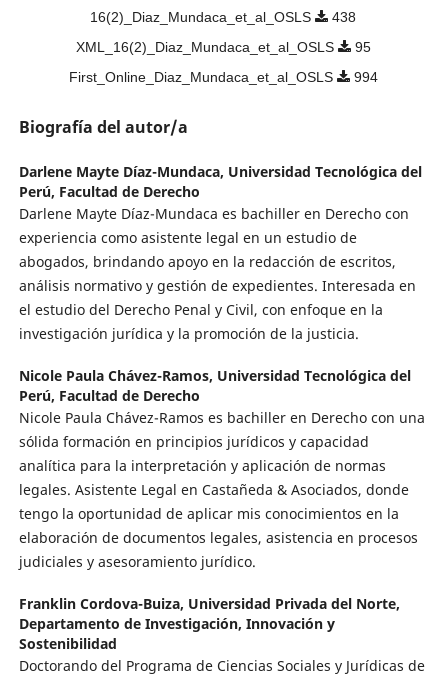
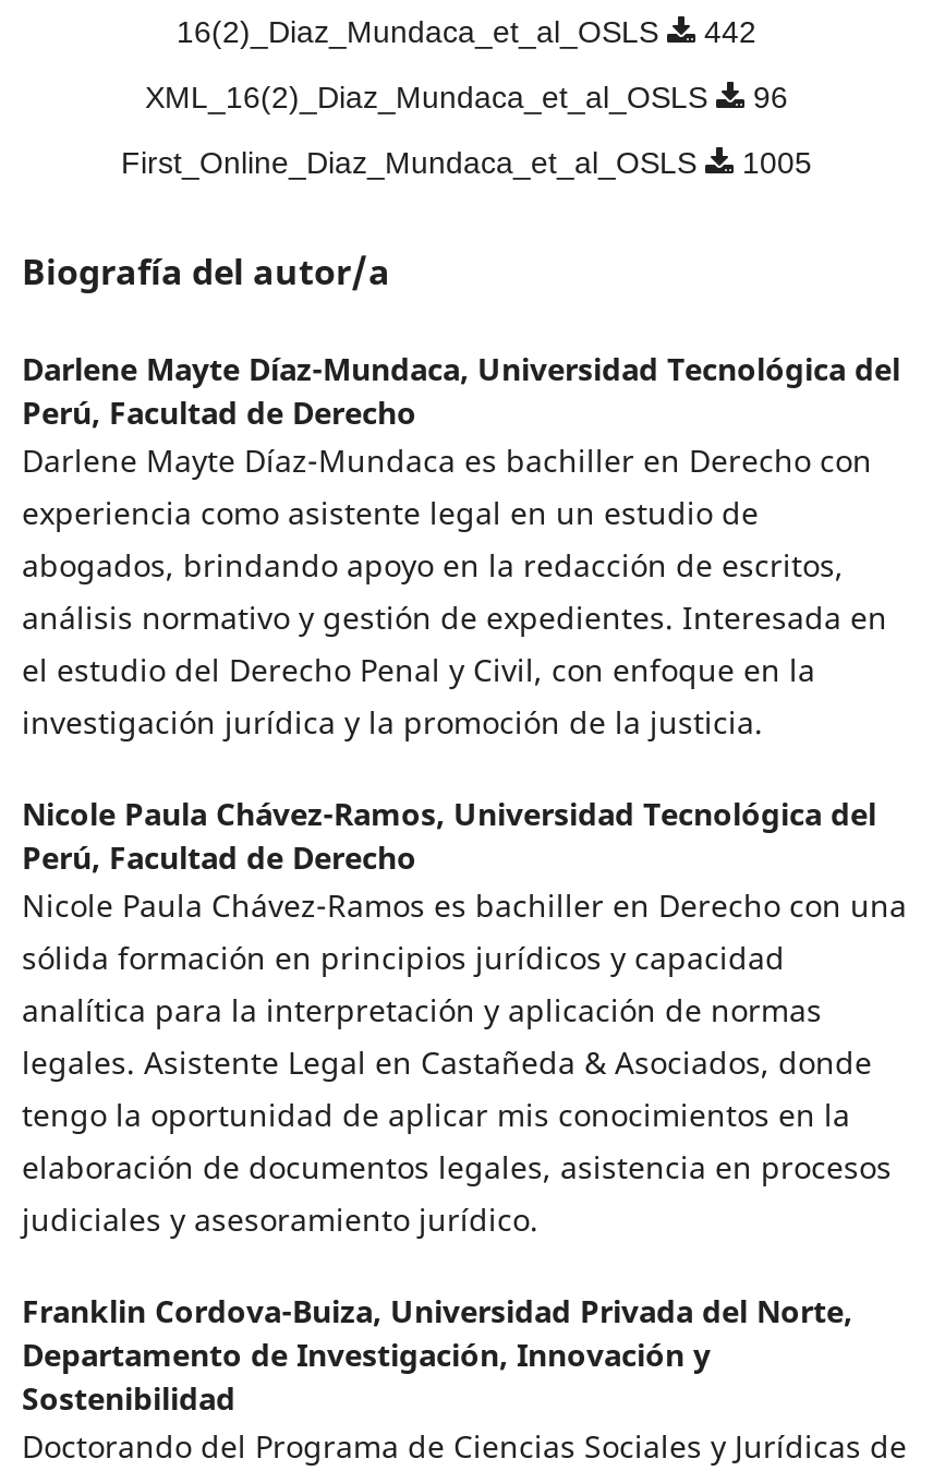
[90,9,356,25] 16(2)_Diaz_Mundaca_et_al_OSLS 438 -> [177,14,756,49] 16(2)_Diaz_Mundaca_et_al_OSLS 442
[75,39,370,55] XML_16(2)_Diaz_Mundaca_et_al_OSLS 95 -> [145,79,788,114] XML_16(2)_Diaz_Mundaca_et_al_OSLS 96
[68,69,377,85] First_Online_Diaz_Mundaca_et_al_OSLS 994 -> [121,145,812,179] First_Online_Diaz_Mundaca_et_al_OSLS 1005

